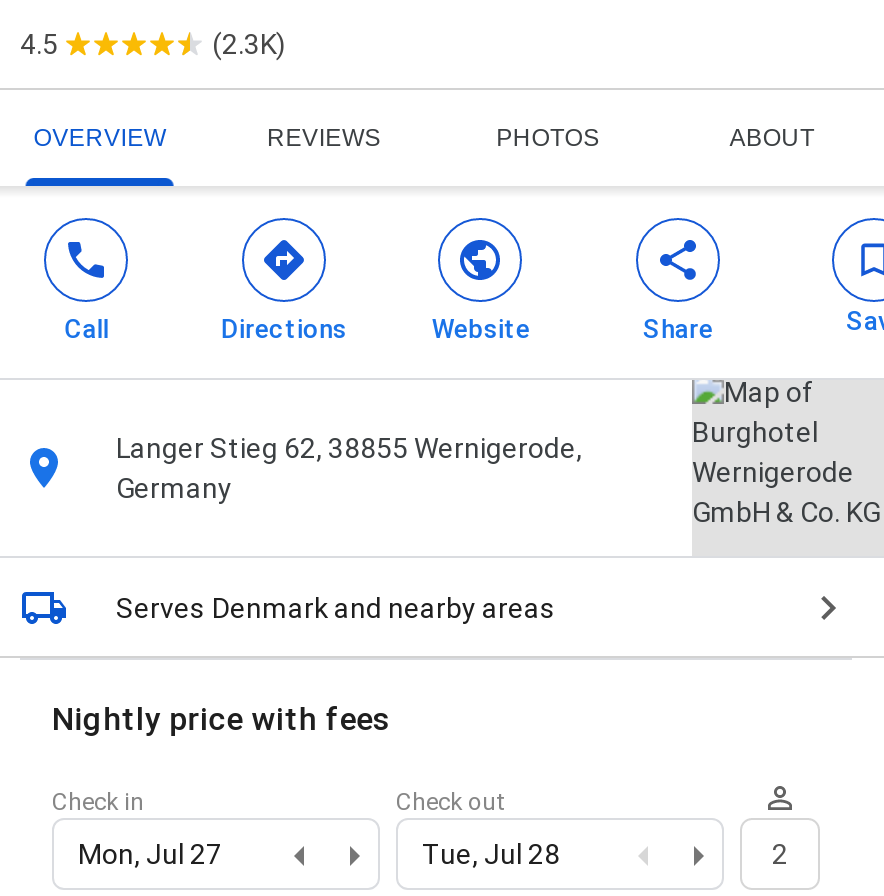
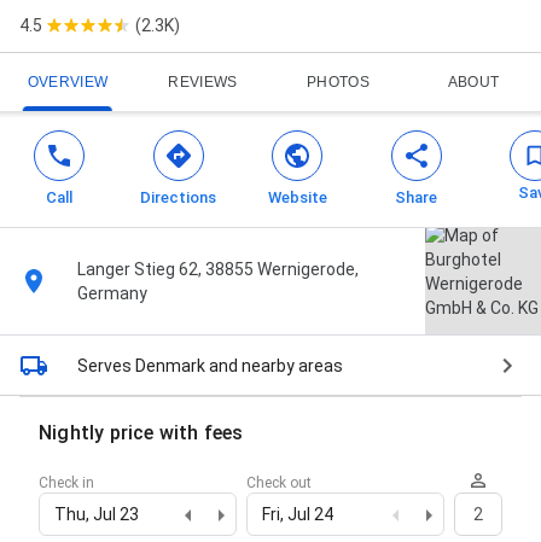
[78,838,222,870] Mon, Jul 27 -> [54,505,139,524] Thu, Jul 23
[422,838,560,870] Tue, Jul 28 -> [262,505,333,524] Fri, Jul 24

